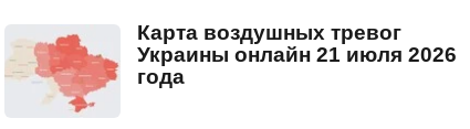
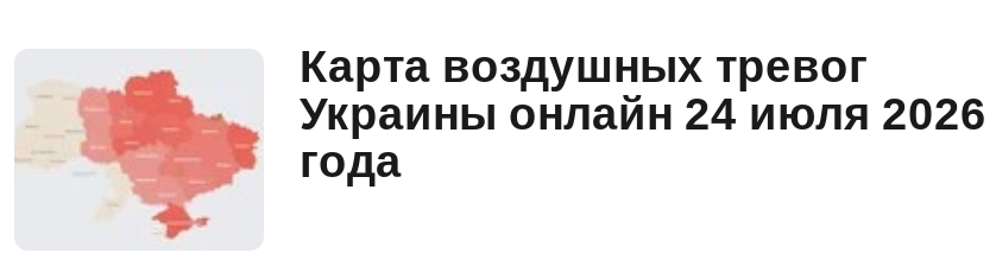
[137,43,457,66] Украины онлайн 21 июля 2026 -> [300,89,986,139] Украины онлайн 24 июля 2026

